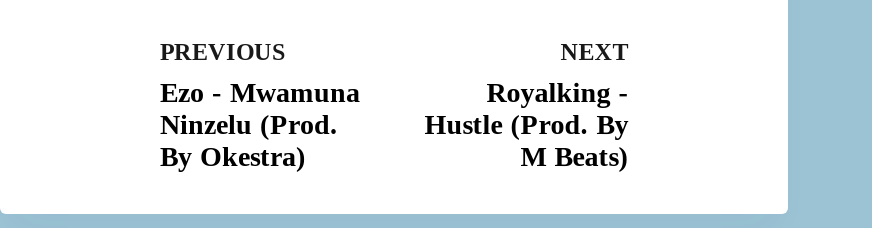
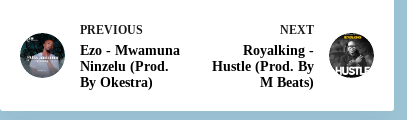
none -> [19,32,66,79] [image]
none -> [328,32,375,79] [image]

